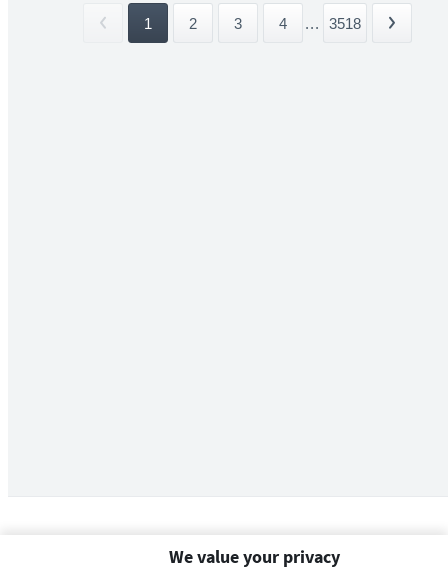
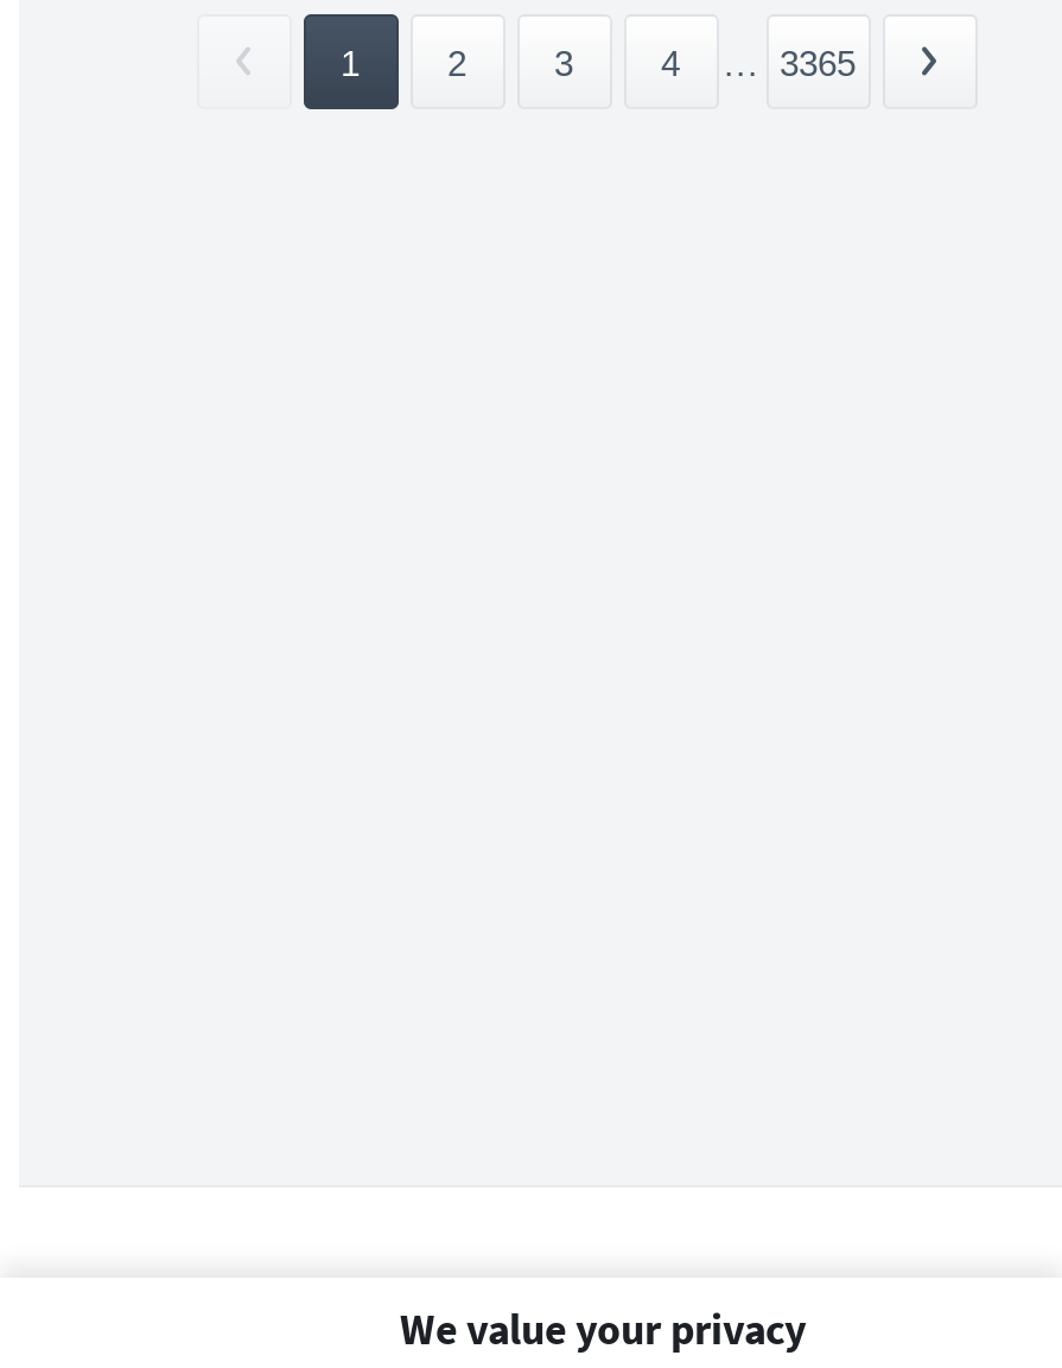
[278,14,360,31] 4 ... 3518 -> [661,42,856,82] 4 ... 3365

